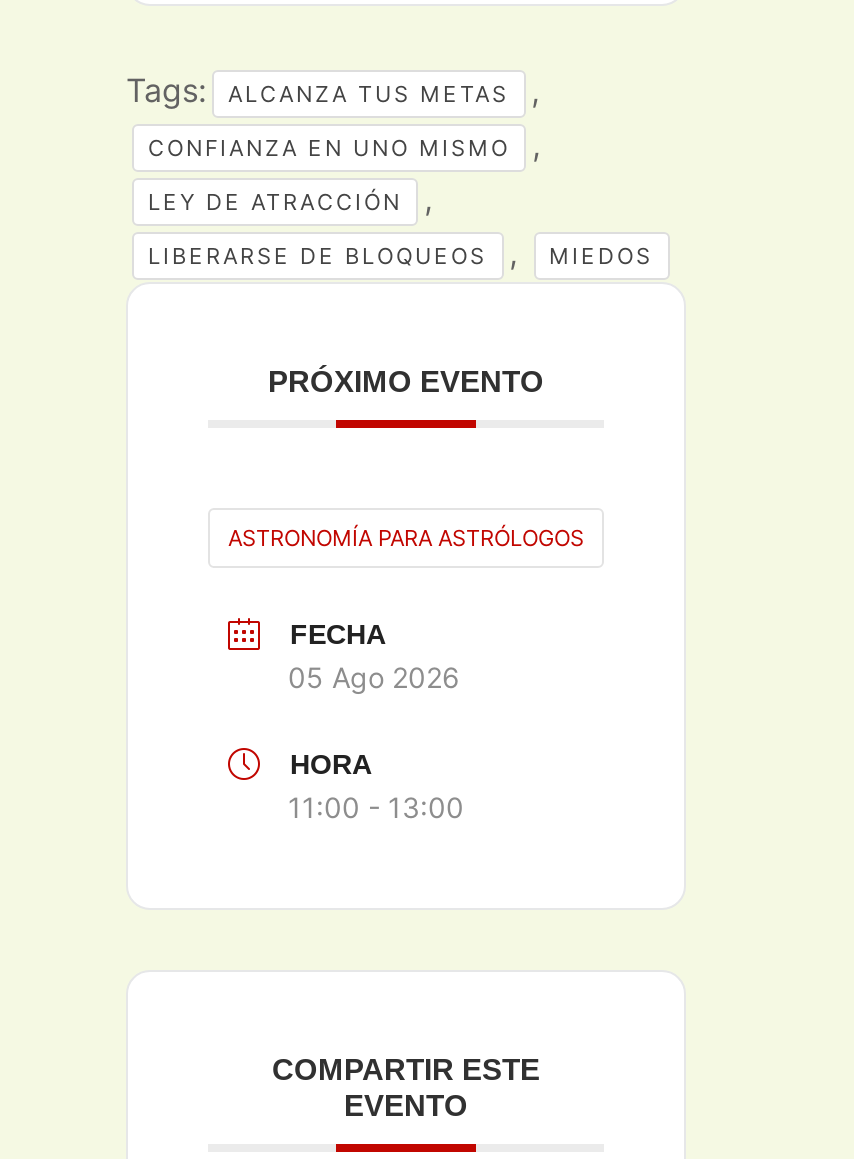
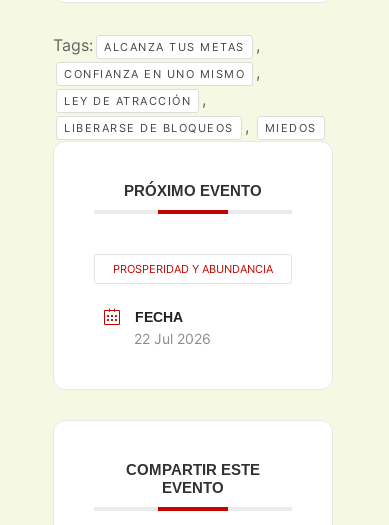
[228,523,584,551] ASTRONOMÍA PARA ASTRÓLOGOS -> [113,262,273,276] PROSPERIDAD Y ABUNDANCIA
[288,659,464,823] 05 Ago 2026 | HORA | 11:00 - 13:00 -> [134,330,211,347] 22 Jul 2026

